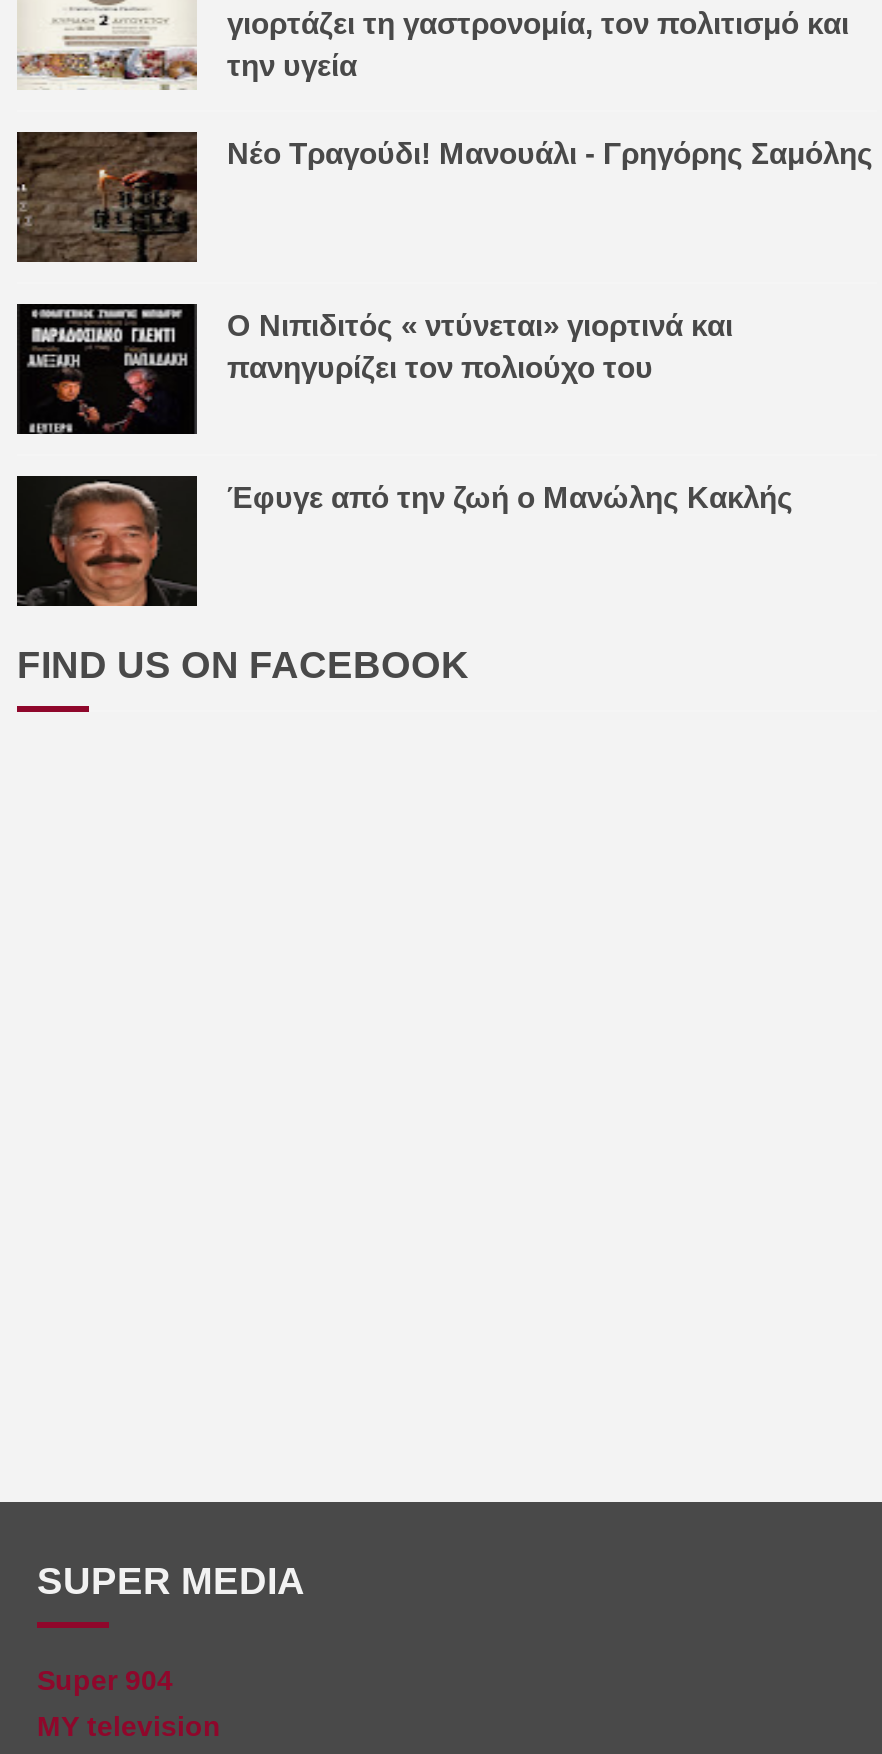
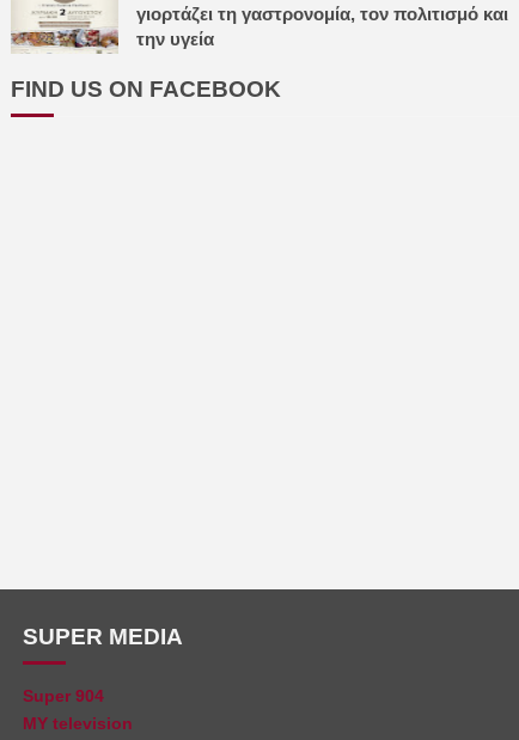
[15,130,873,264] [image] | Νέο Τραγούδι! Μανουάλι - Γρηγόρης Σαμόλης -> none
[15,302,733,436] [image] | Ο Νιπιδιτός « ντύνεται» γιορτινά και | πανηγυρίζει τον πολιούχο του -> none
[15,474,793,608] [image] | Έφυγε από την ζωή ο Μανώλης Κακλής -> none

